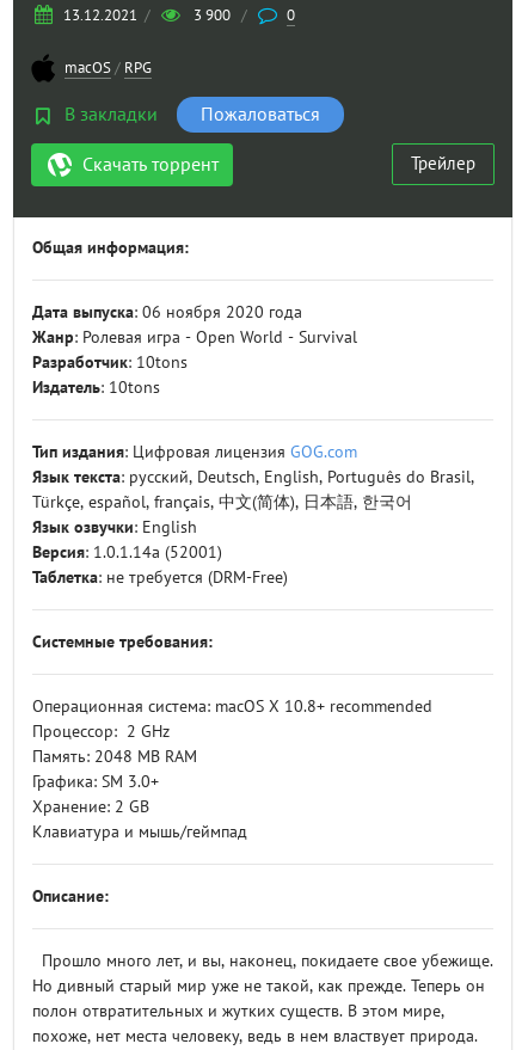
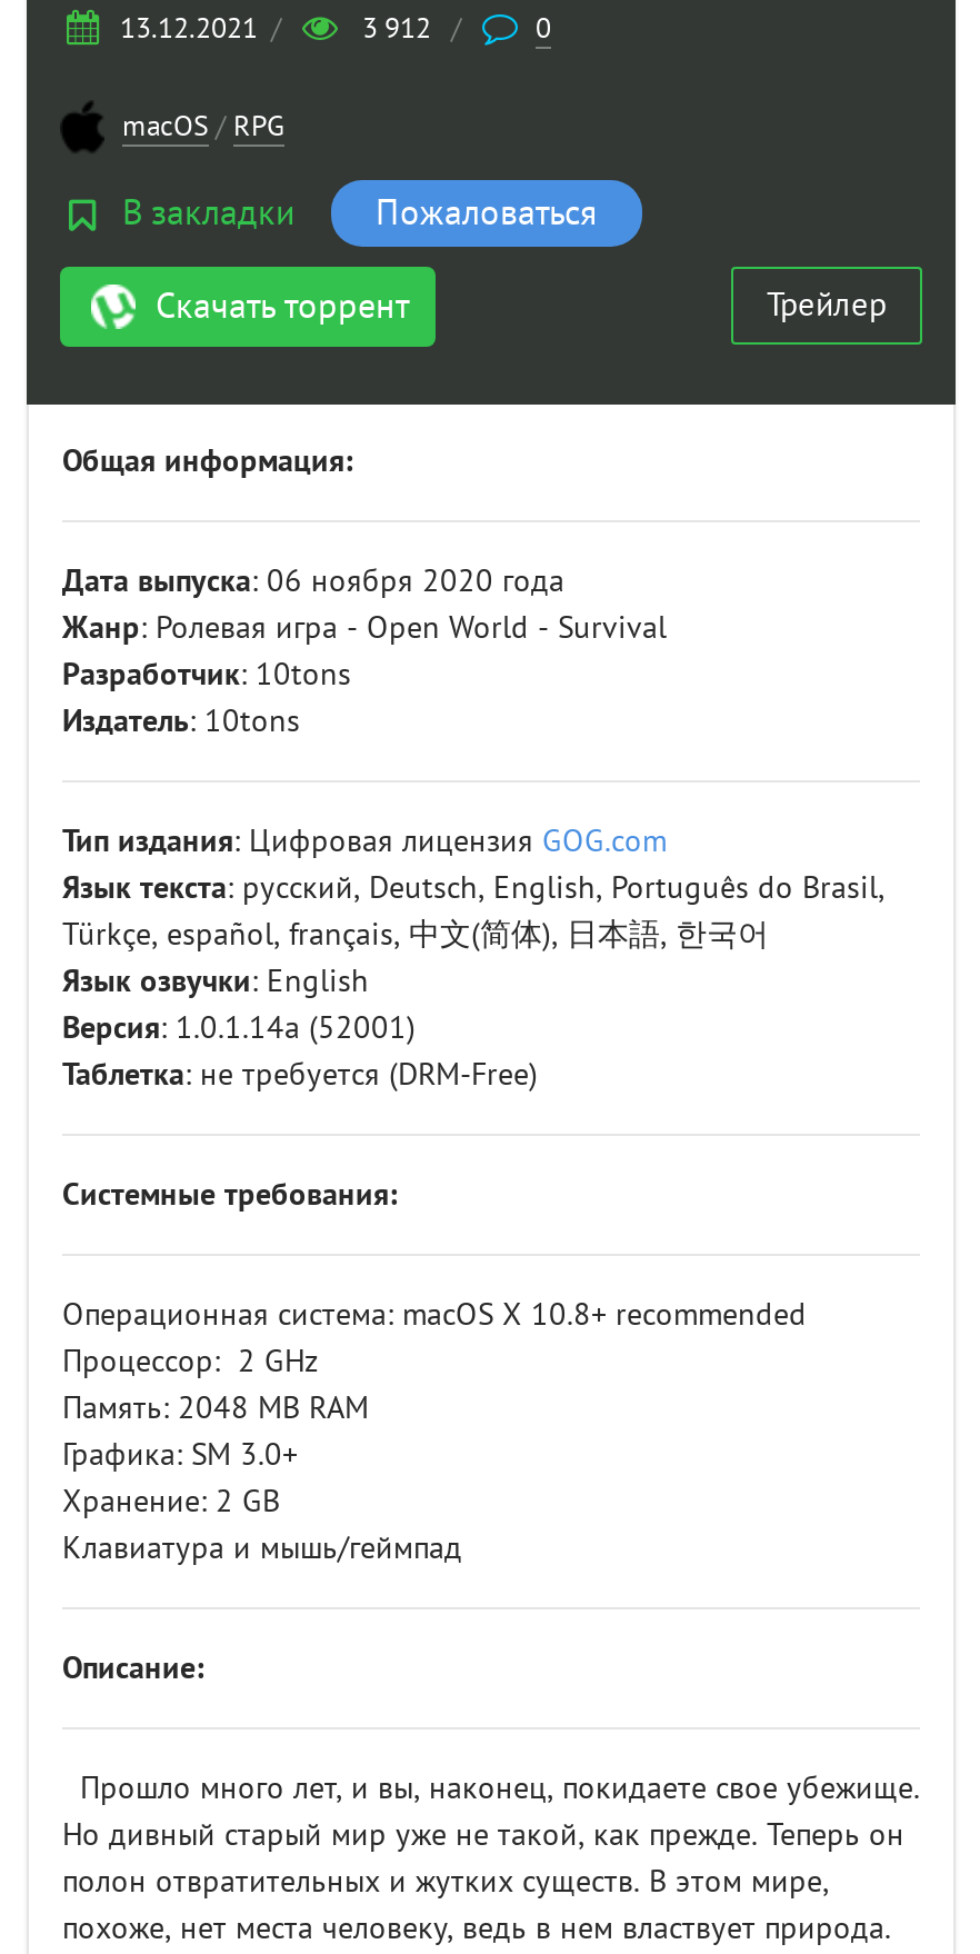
[190,6,247,25] 3 900 / -> [356,11,462,47] 3 912 /

